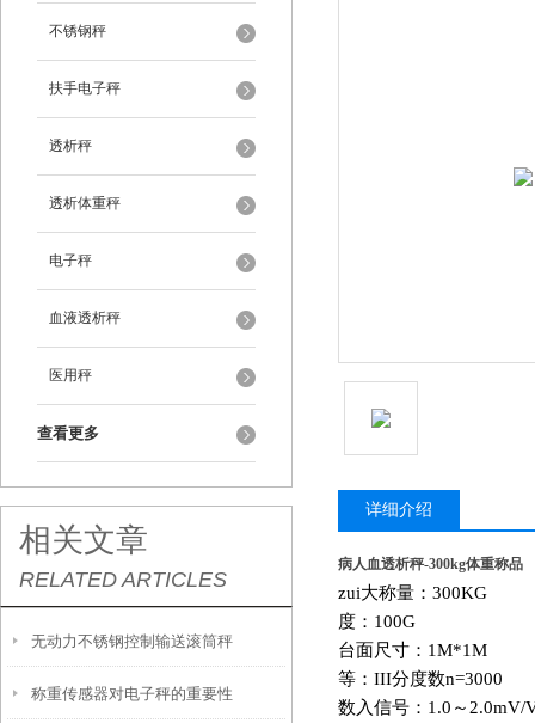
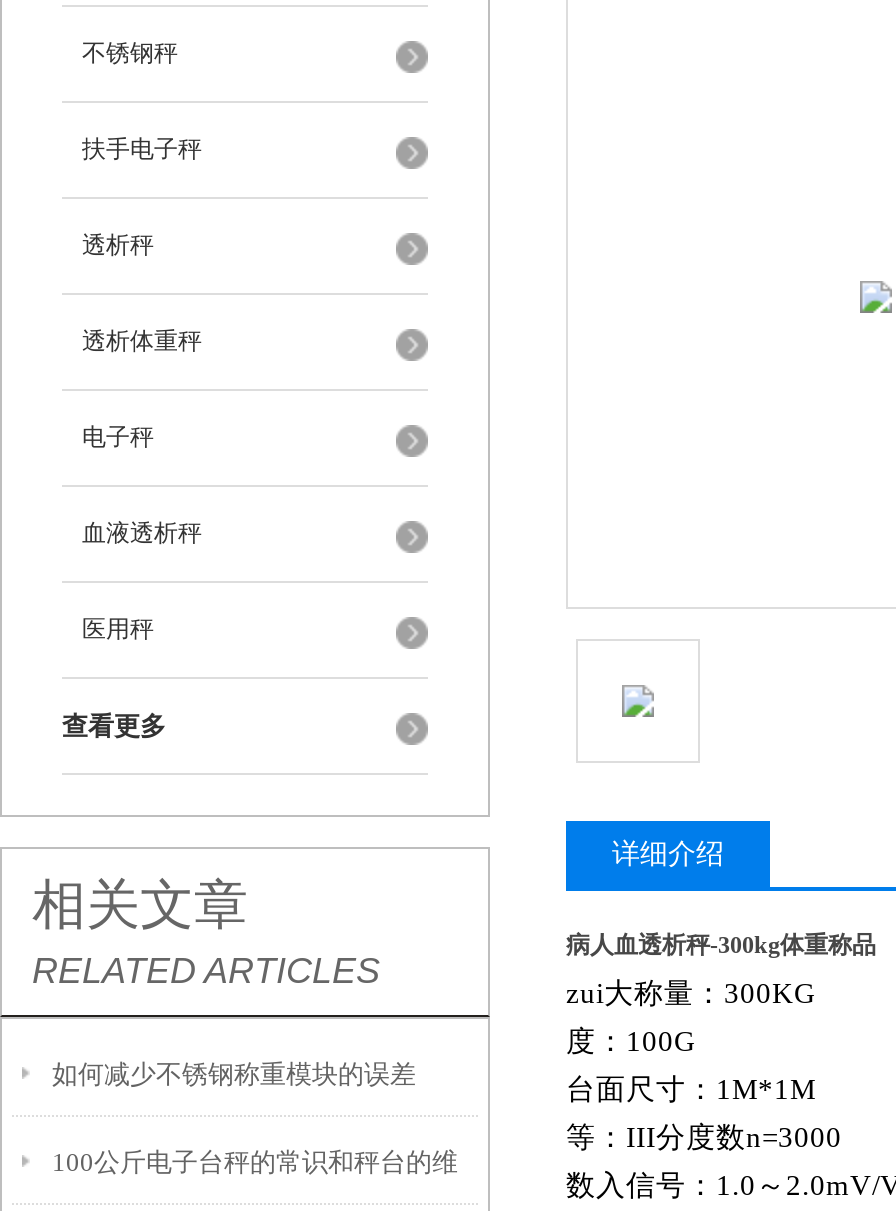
[31,632,233,650] 无动力不锈钢控制输送滚筒秤 -> [52,1059,416,1089] 如何减少不锈钢称重模块的误差
[31,685,233,703] 称重传感器对电子秤的重要性 -> [52,1147,458,1177] 100公斤电子台秤的常识和秤台的维

